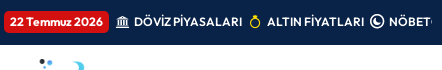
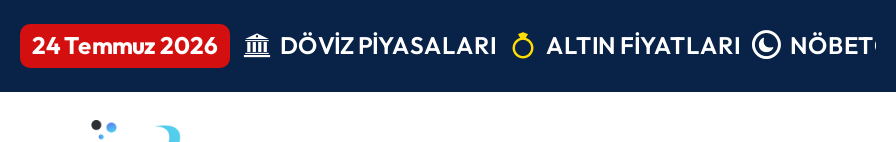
[10,13,103,28] 22 Temmuz 2026 -> [32,29,218,59] 24 Temmuz 2026

